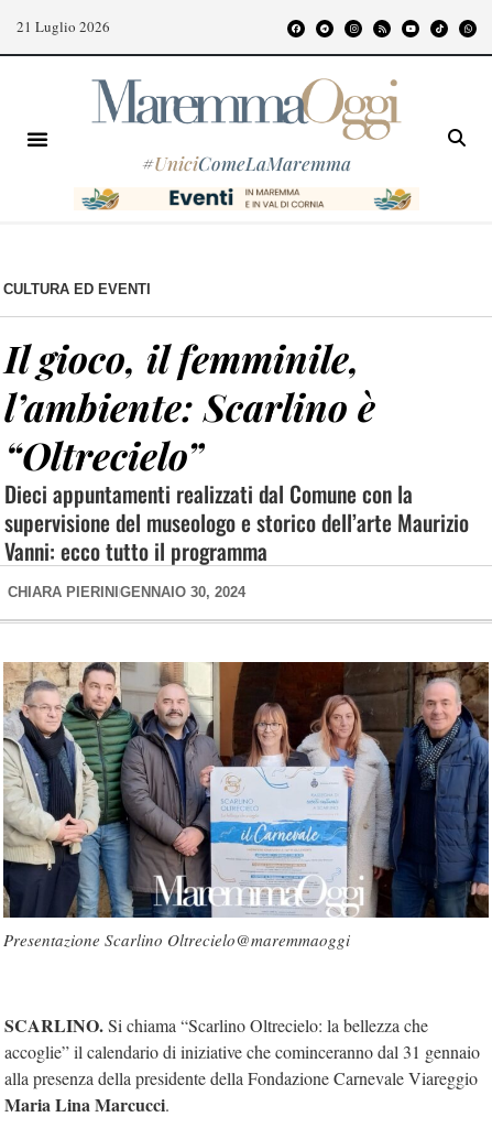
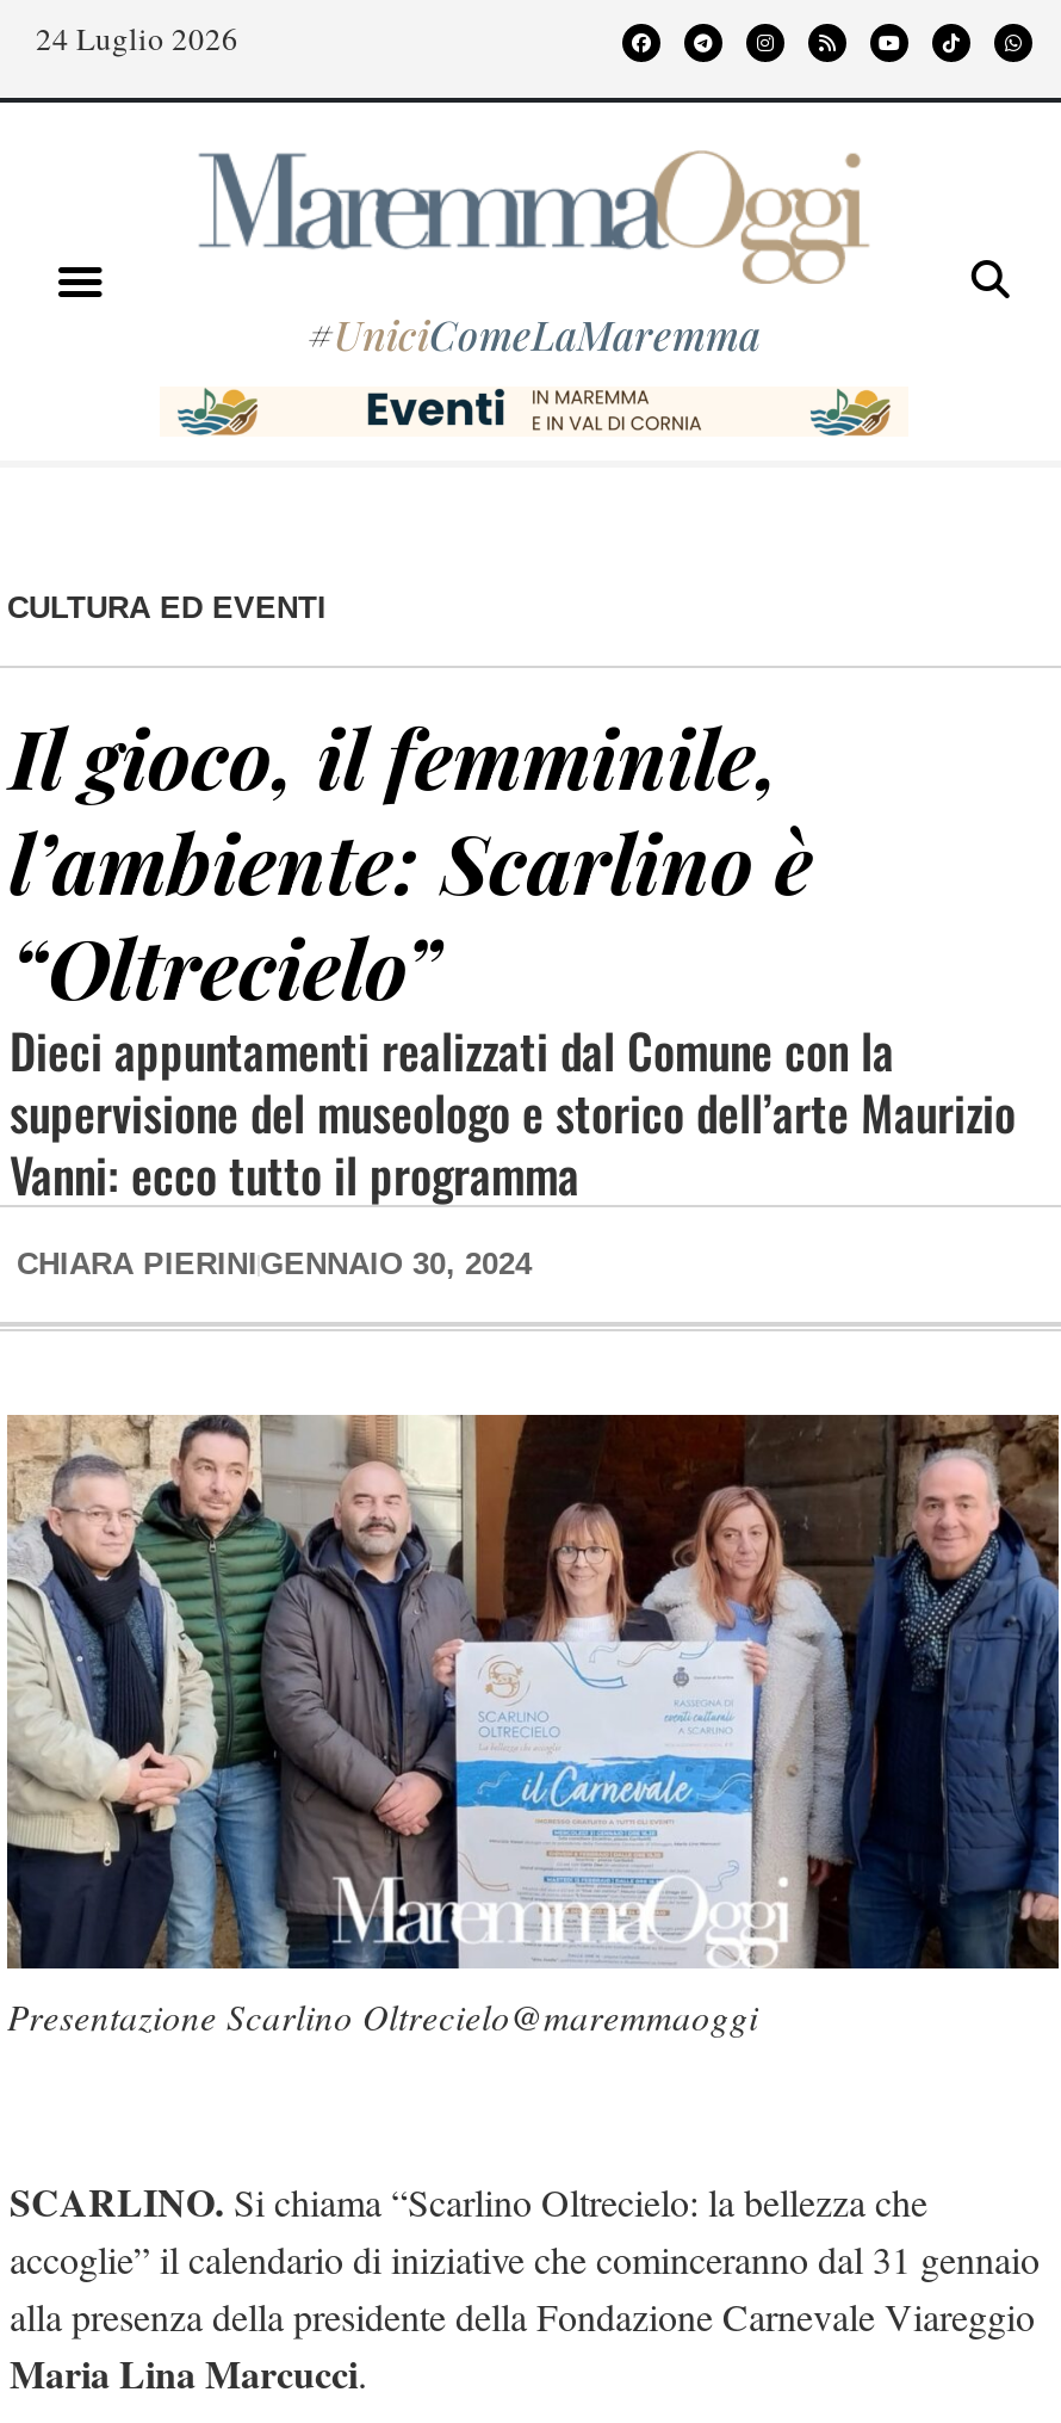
[17,16,110,36] 21 Luglio 2026 -> [36,16,238,58] 24 Luglio 2026

